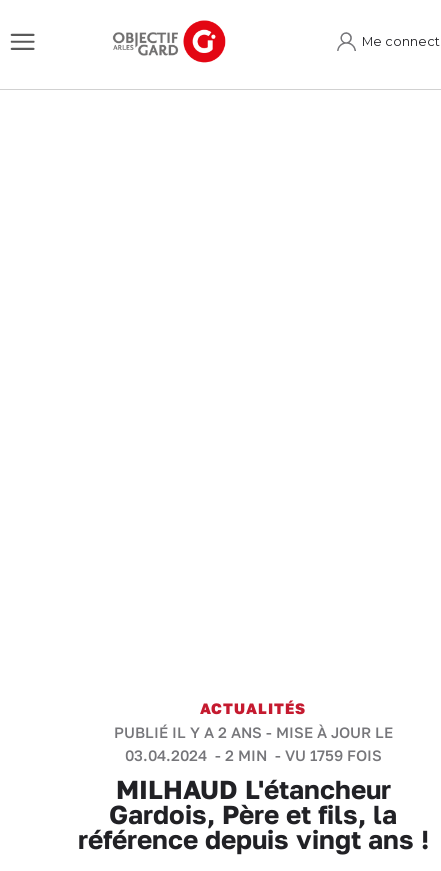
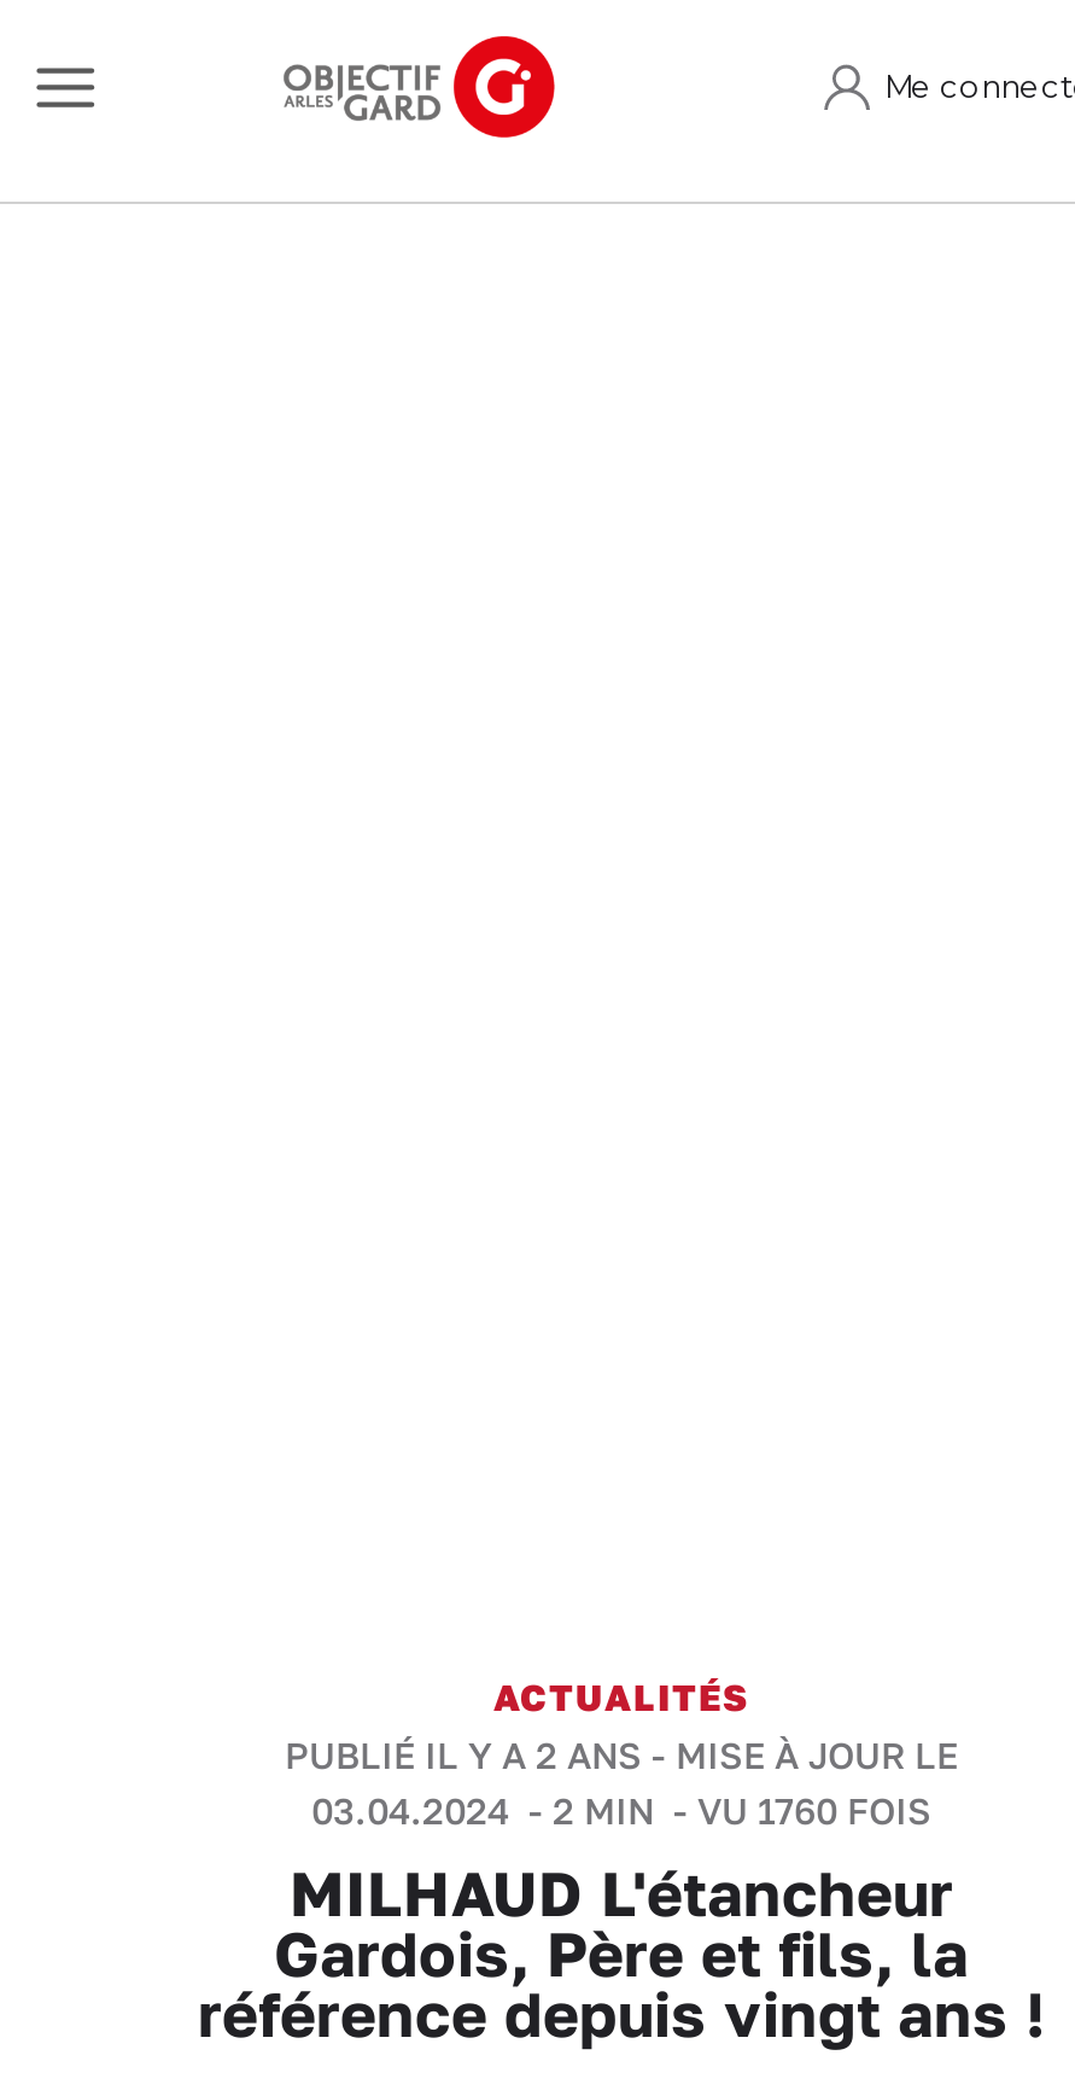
[124,746,381,764] 03.04.2024 - 2 MIN - VU 1759 FOIS -> [311,1788,931,1832] 03.04.2024 - 2 MIN - VU 1760 FOIS

